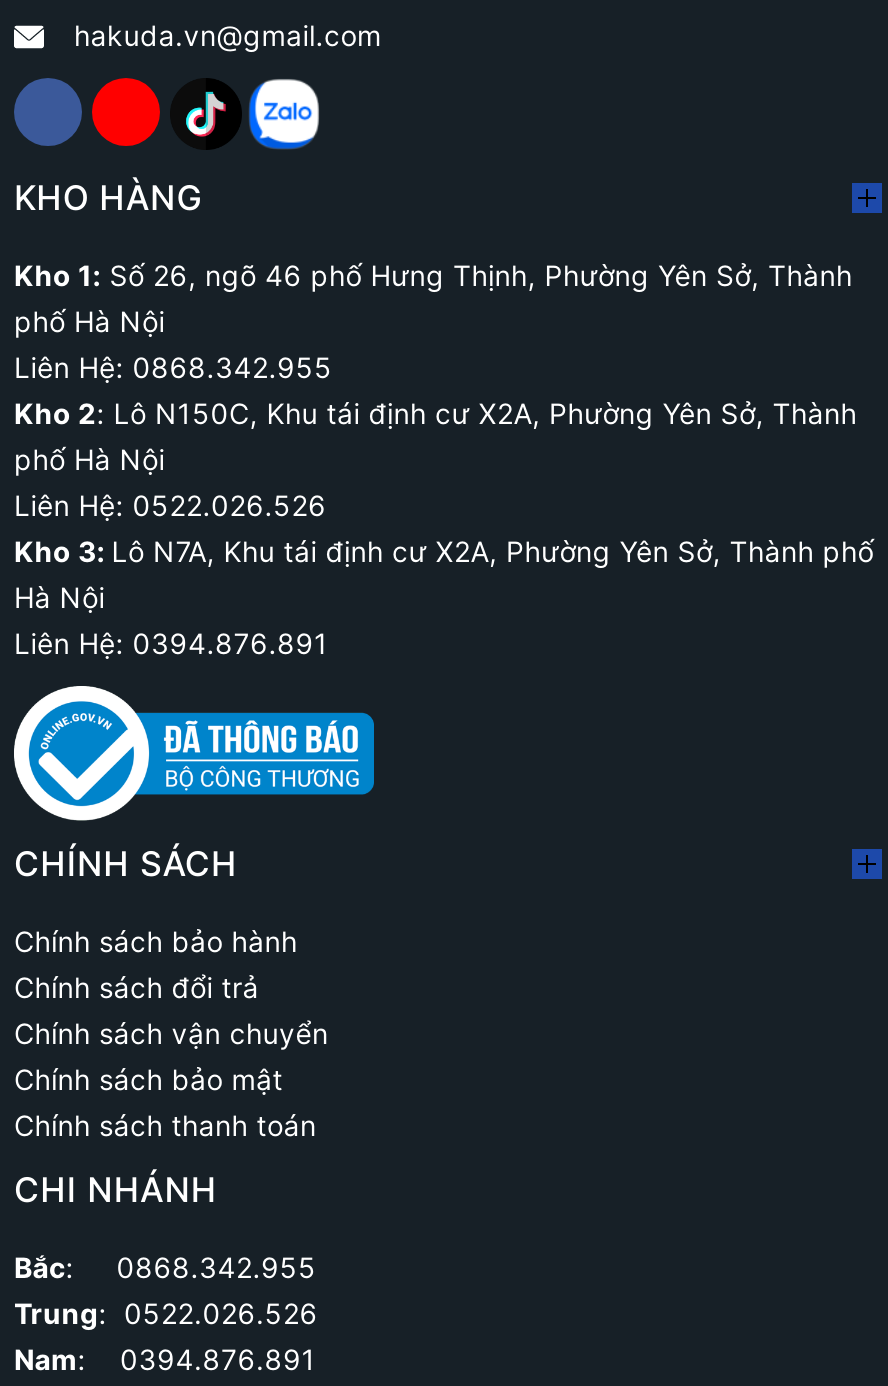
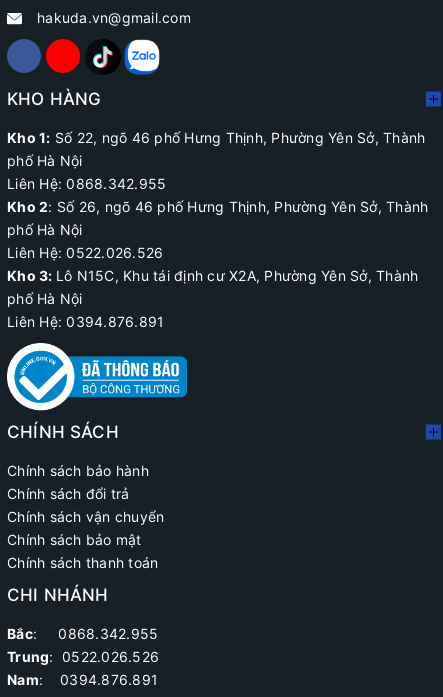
[14,257,852,291] Kho 1: Số 26, ngõ 46 phố Hưng Thịnh, Phường Yên Sở, Thành -> [7,129,425,146] Kho 1: Số 22, ngõ 46 phố Hưng Thịnh, Phường Yên Sở, Thành
[14,395,857,429] Kho 2: Lô N150C, Khu tái định cư X2A, Phường Yên Sở, Thành -> [7,198,428,215] Kho 2: Số 26, ngõ 46 phố Hưng Thịnh, Phường Yên Sở, Thành
[14,533,874,613] Kho 3: Lô N7A, Khu tái định cư X2A, Phường Yên Sở, Thành phố | Hà Nội -> [7,267,418,307] Kho 3: Lô N15C, Khu tái định cư X2A, Phường Yên Sở, Thành | phố Hà Nội

